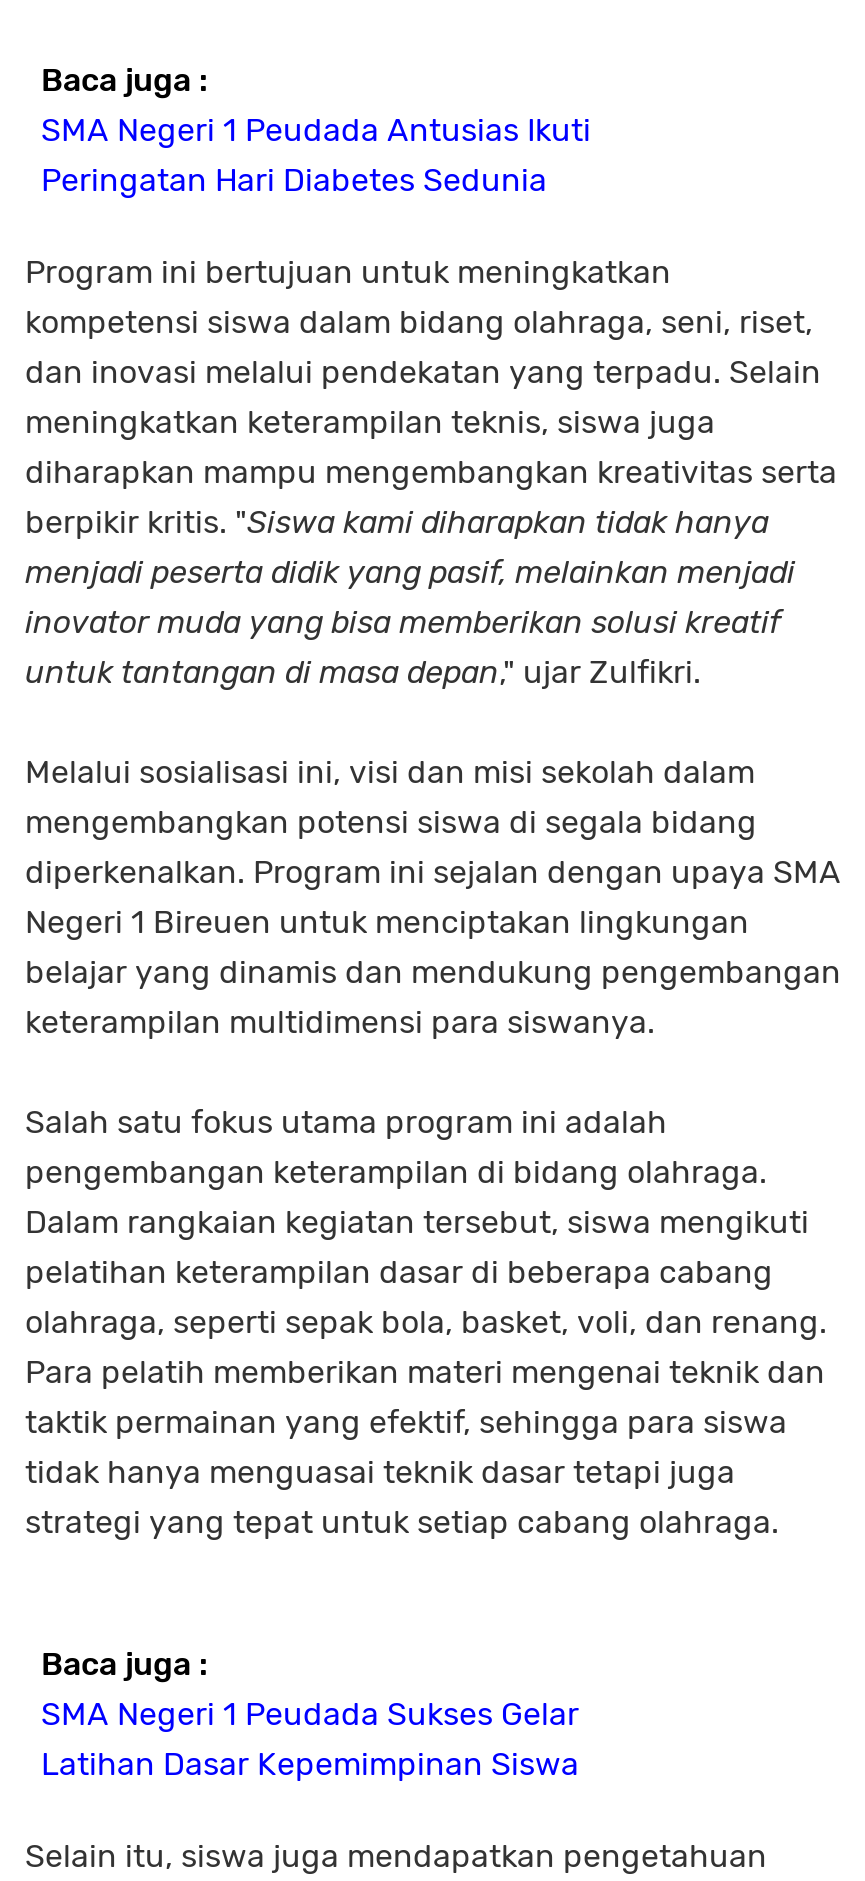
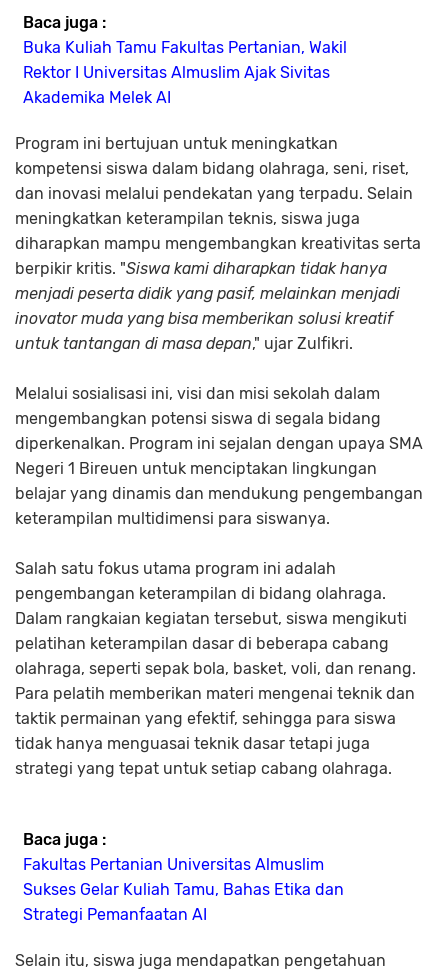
[41,111,591,199] SMA Negeri 1 Peudada Antusias Ikuti | Peringatan Hari Diabetes Sedunia -> [23,38,347,107] Buka Kuliah Tamu Fakultas Pertanian, Wakil | Rektor I Universitas Almuslim Ajak Sivitas | Akademika Melek AI
[41,1695,579,1783] SMA Negeri 1 Peudada Sukses Gelar | Latihan Dasar Kepemimpinan Siswa -> [23,855,344,924] Fakultas Pertanian Universitas Almuslim | Sukses Gelar Kuliah Tamu, Bahas Etika dan | Strategi Pemanfaatan AI

